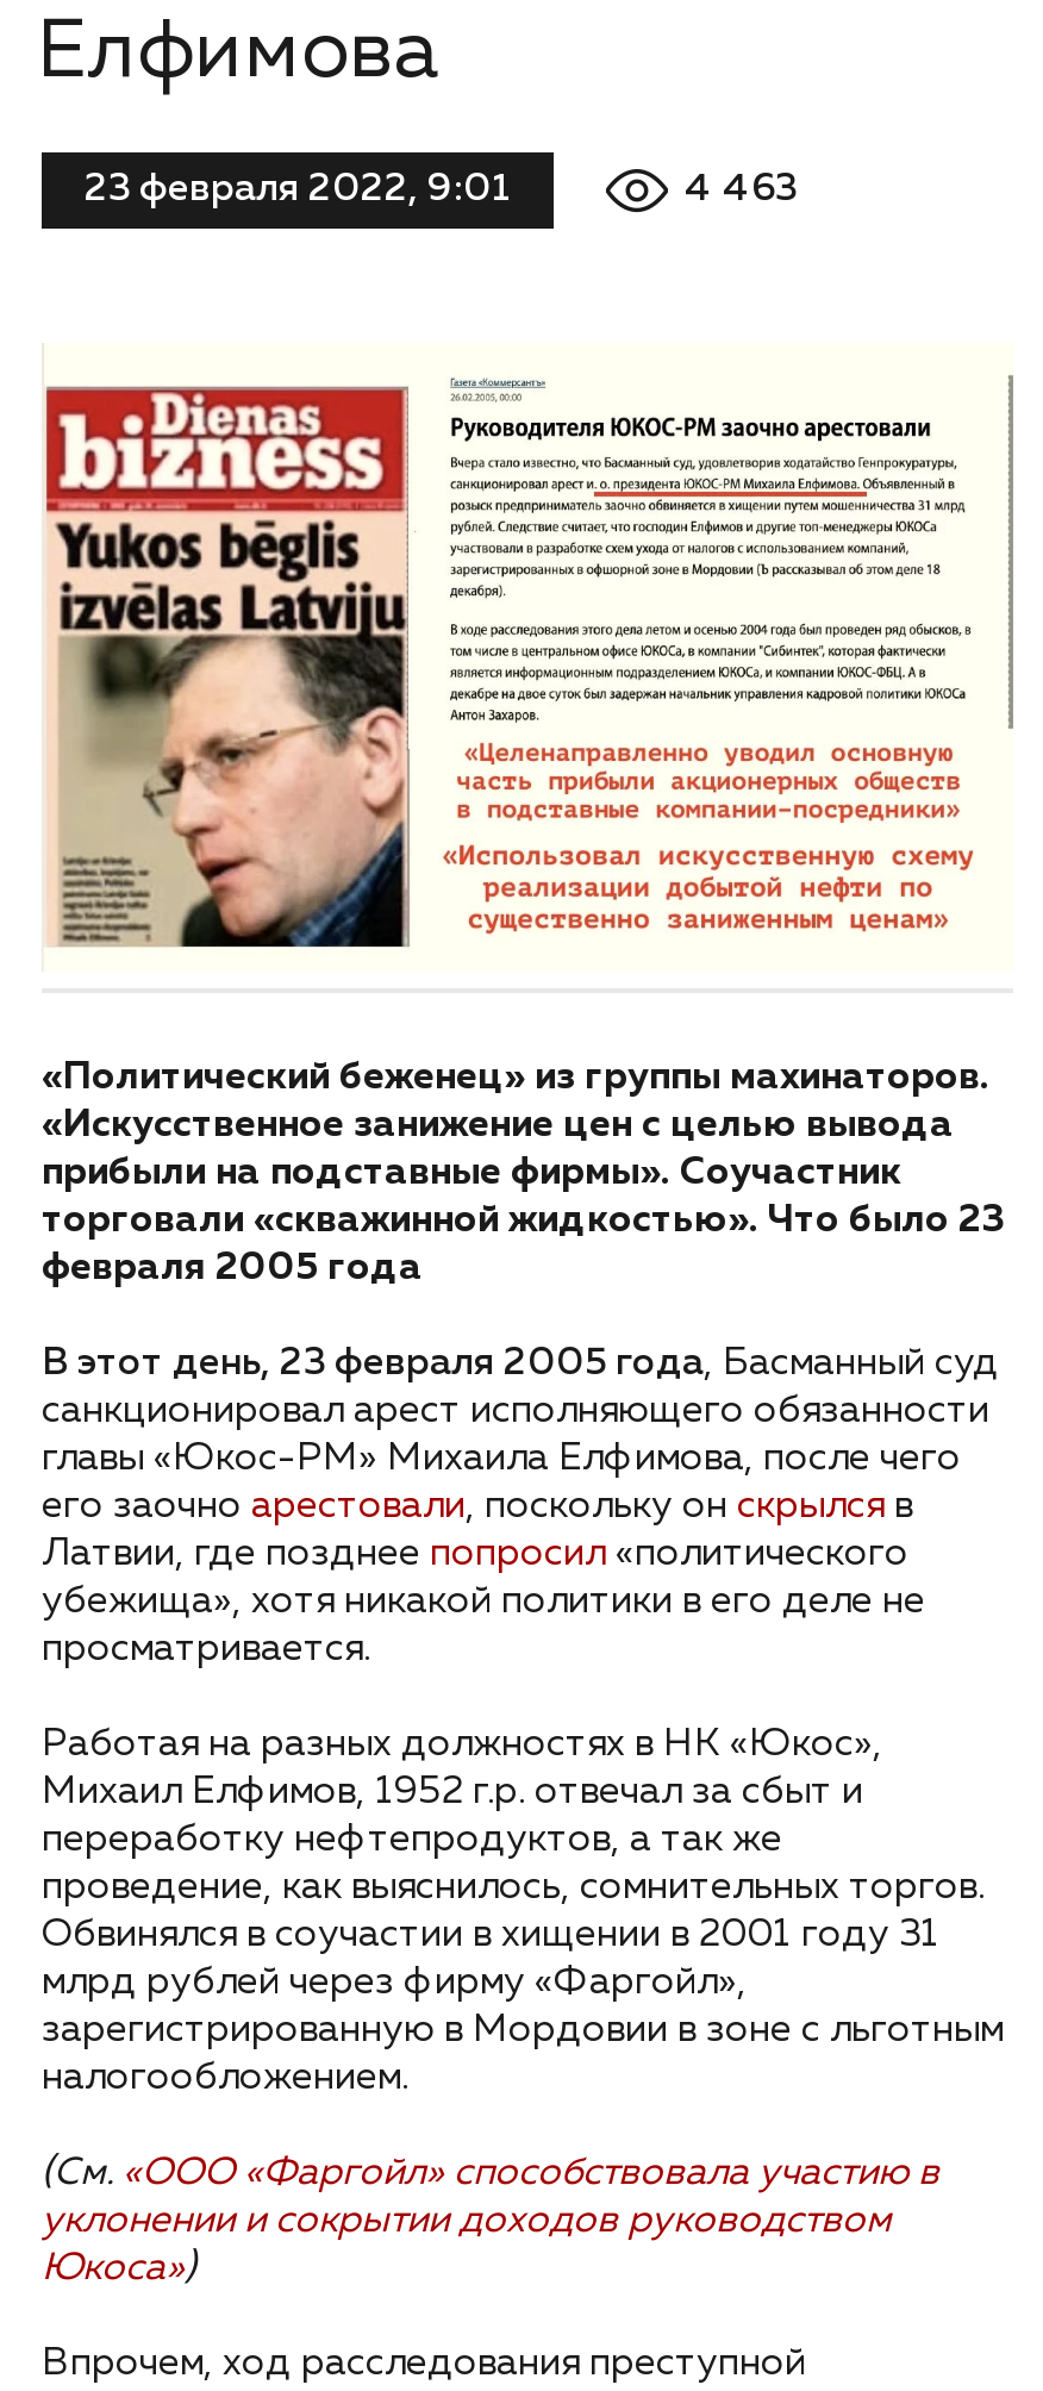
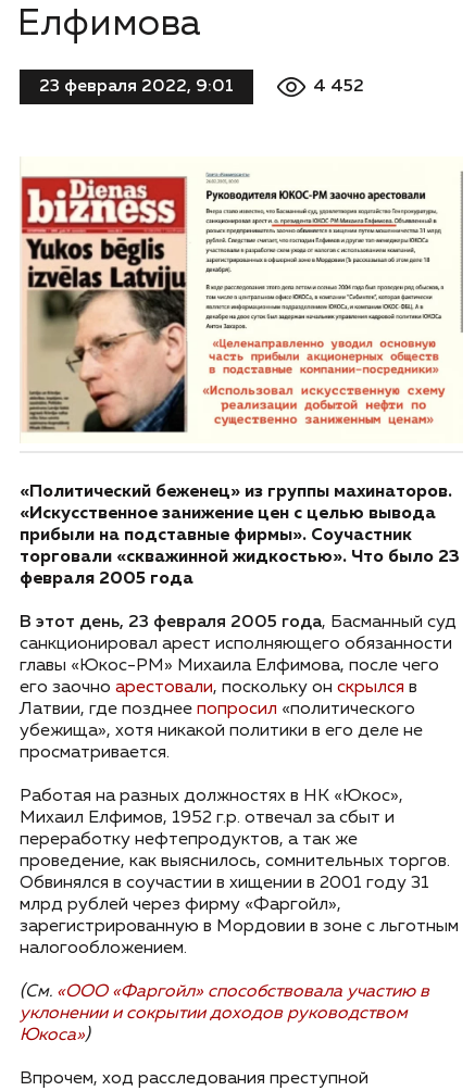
[685,171,797,209] 4 463 -> [313,78,364,96] 4 452

